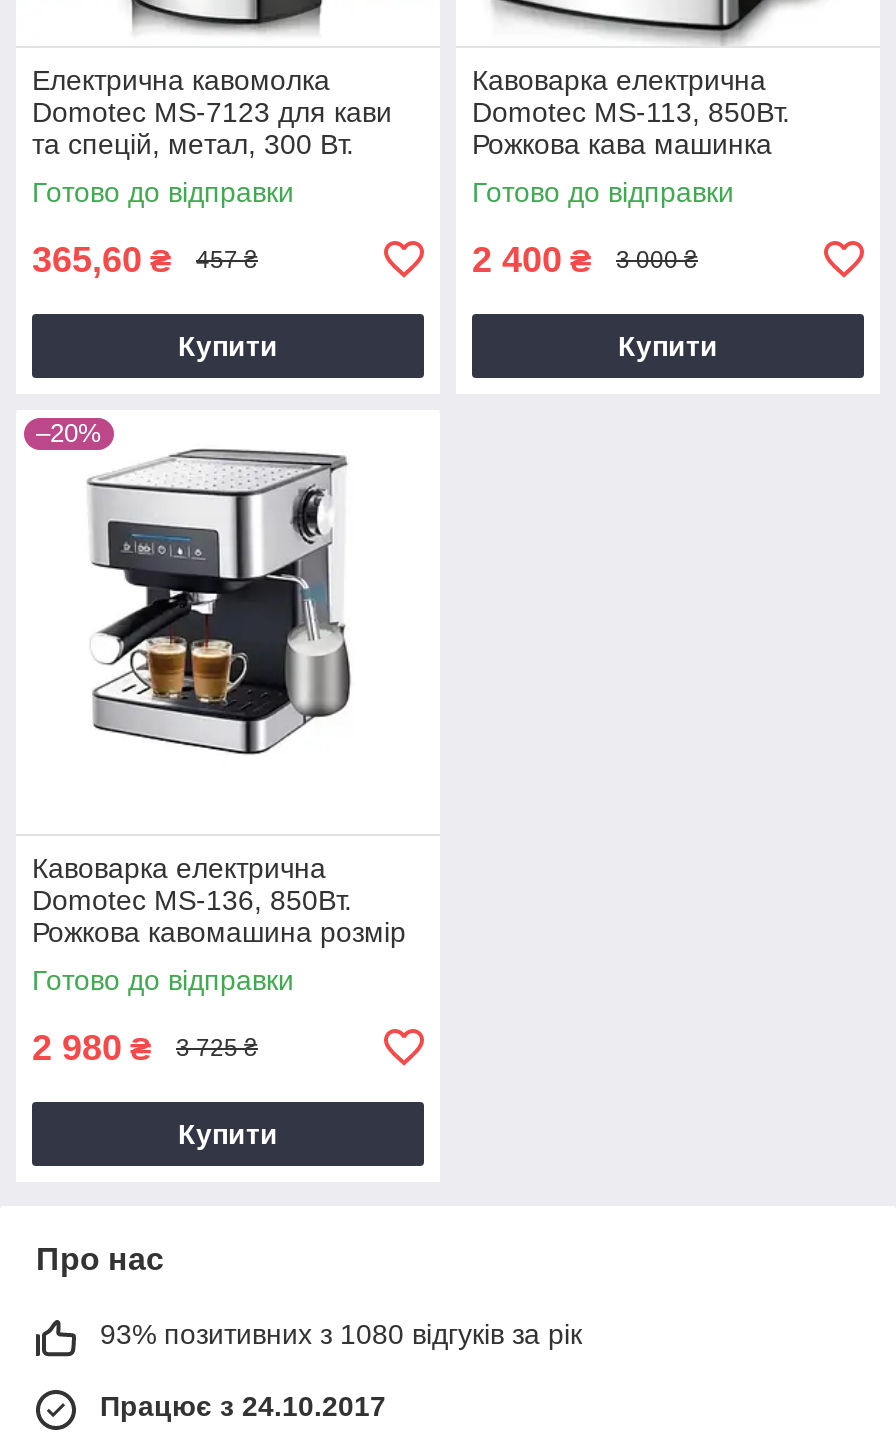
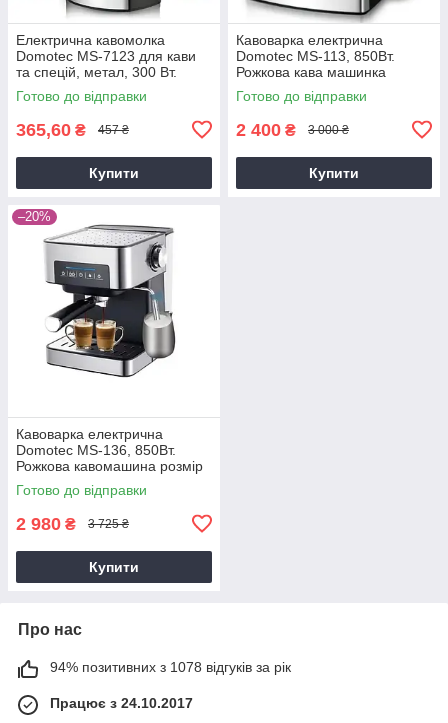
[100,1318,582,1350] 93% позитивних з 1080 відгуків за рік -> [50,659,291,675] 94% позитивних з 1078 відгуків за рік

